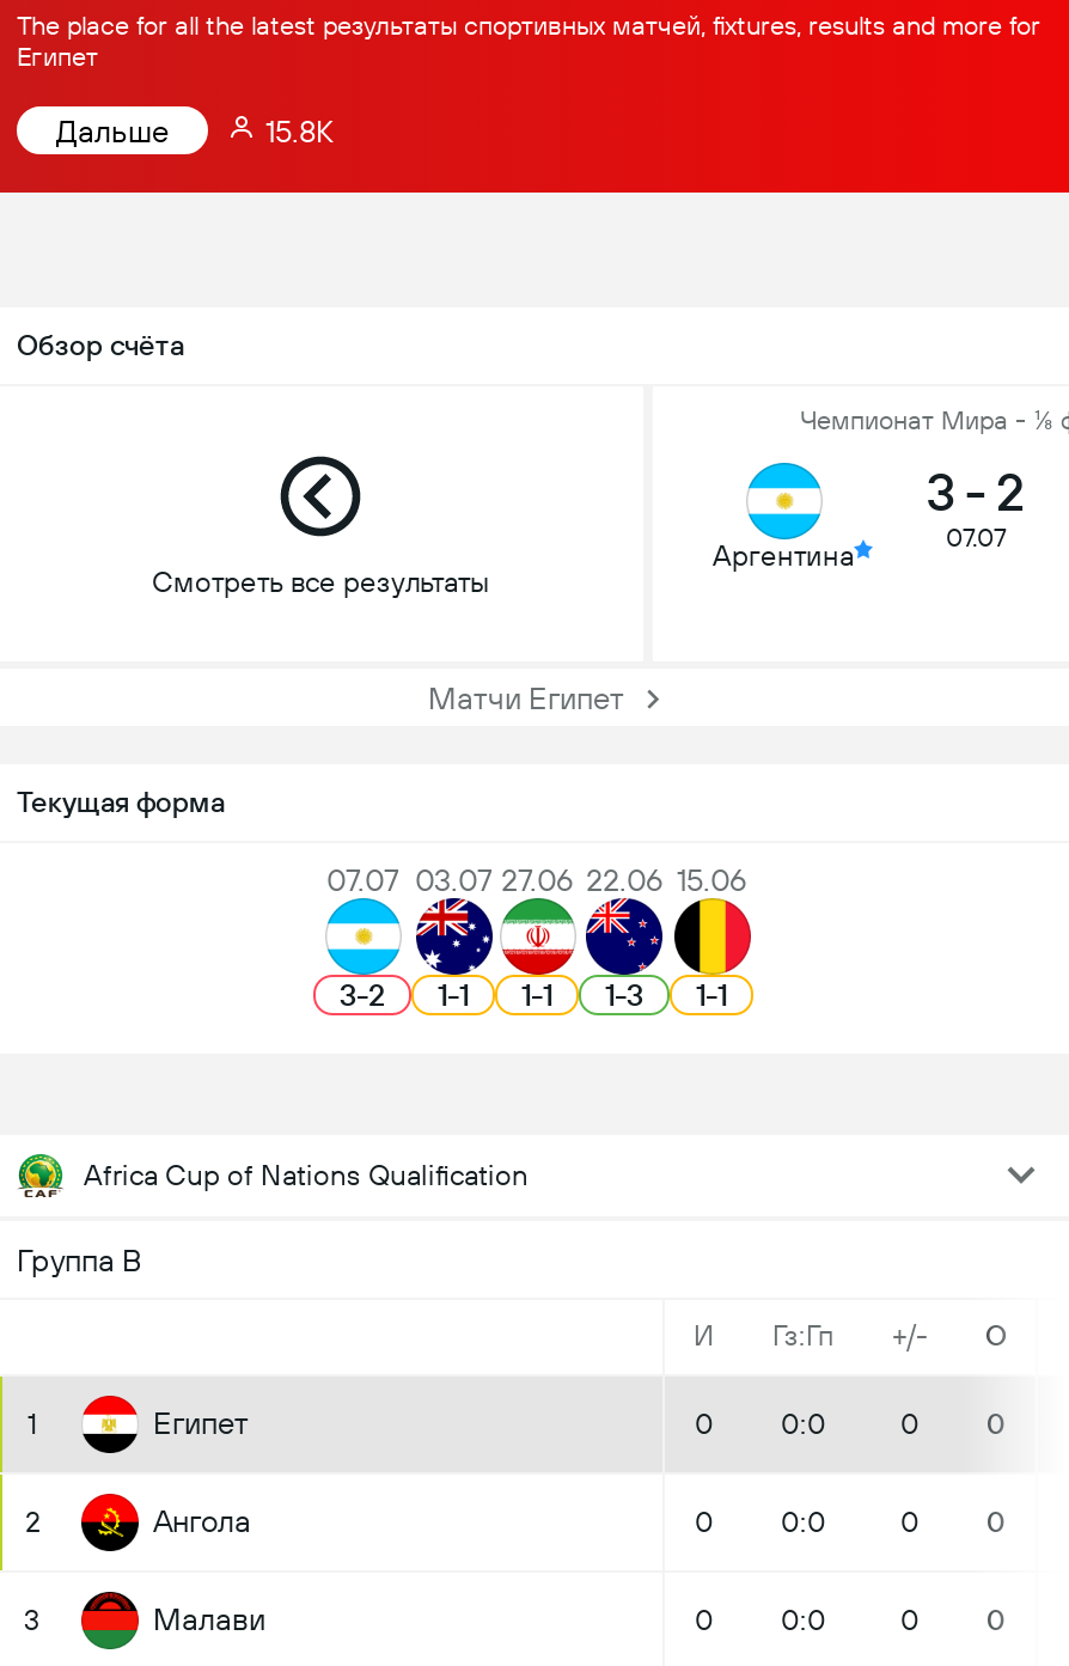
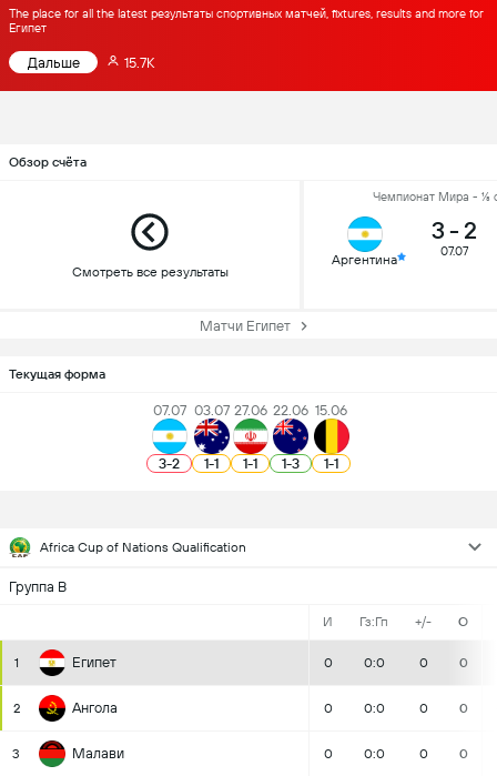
[265,112,332,148] 15.8K -> [124,54,154,70] 15.7K

